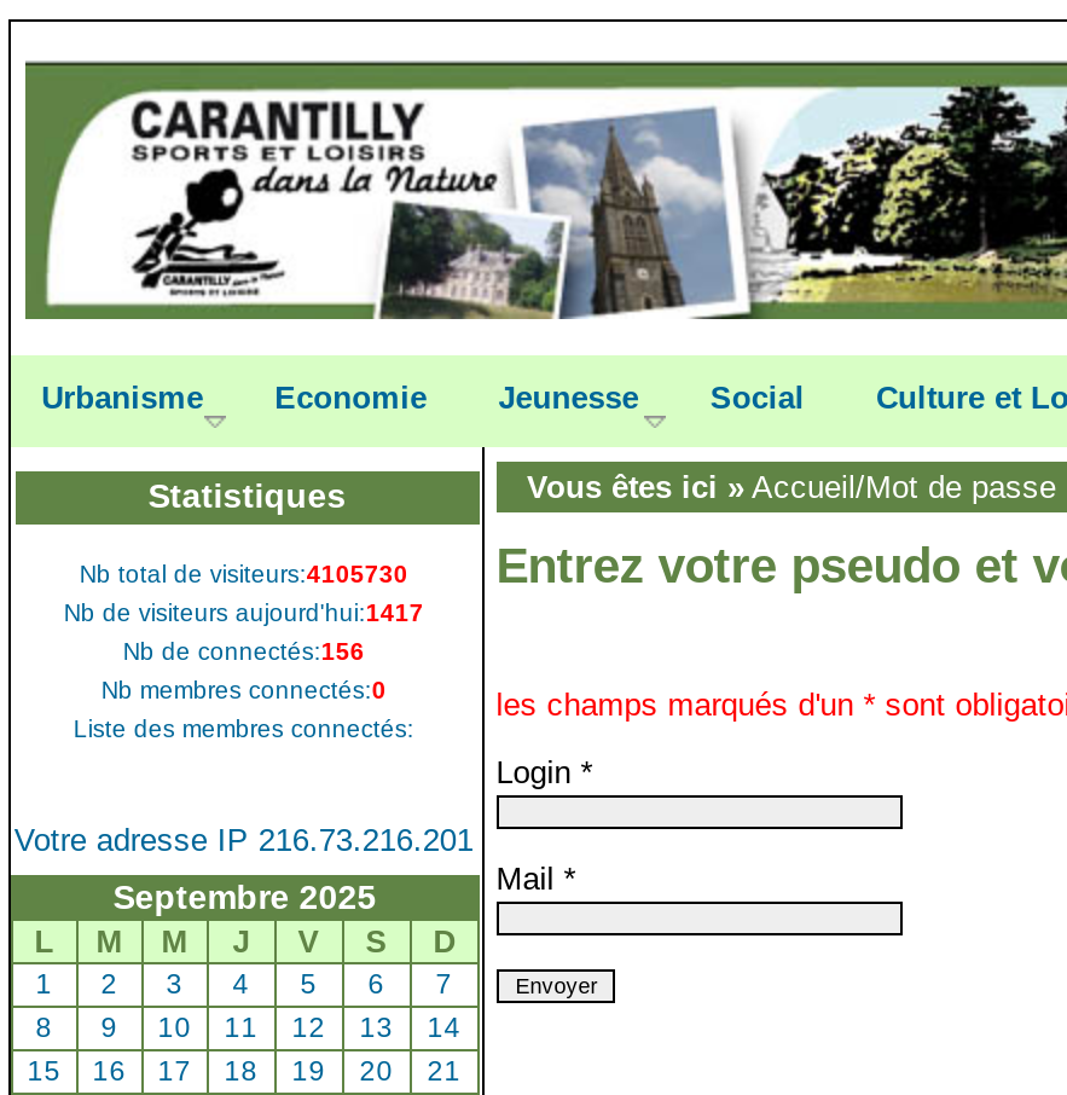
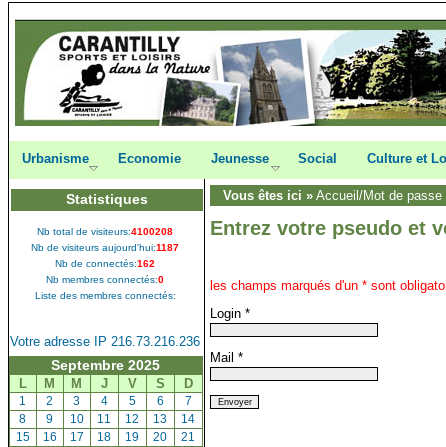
[80,562,408,588] Nb total de visiteurs:4105730 -> [37,226,173,237] Nb total de visiteurs:4100208
[64,600,424,627] Nb de visiteurs aujourd'hui:1417 -> [31,242,179,253] Nb de visiteurs aujourd'hui:1187
[123,639,365,666] Nb de connectés:156 -> [55,258,155,269] Nb de connectés:162
[14,823,473,859] Votre adresse IP 216.73.216.201 -> [10,334,200,349] Votre adresse IP 216.73.216.236

